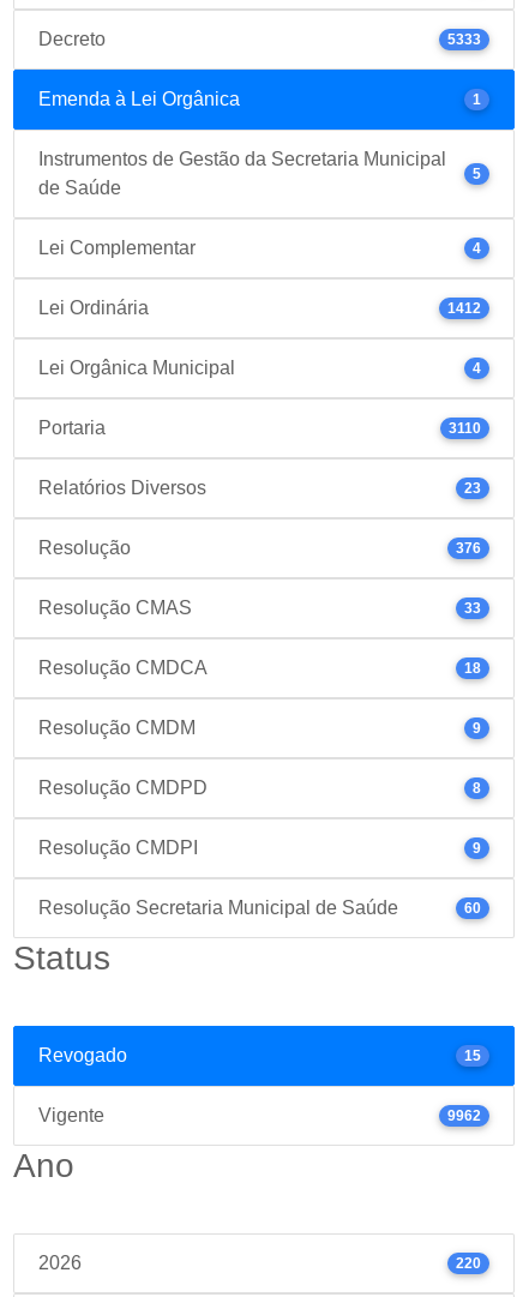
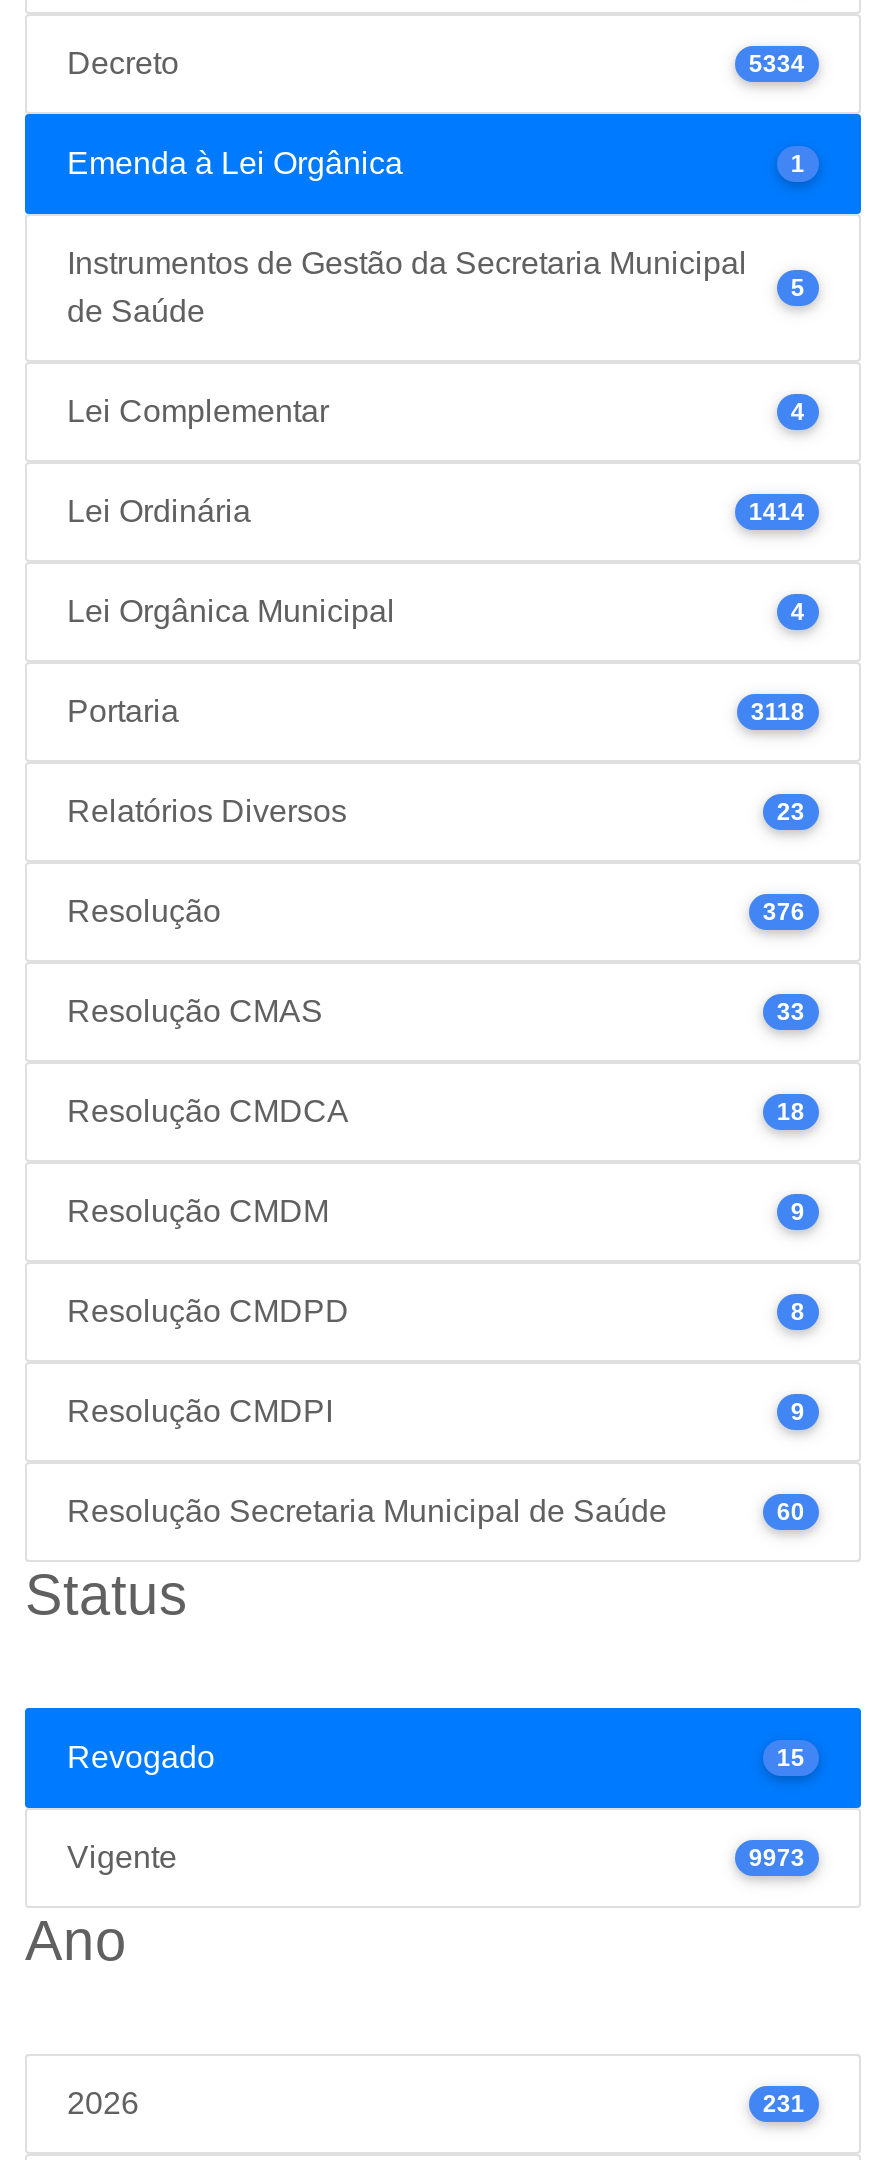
[447,31,481,48] 5333 -> [749,49,805,77] 5334
[447,299,481,316] 1412 -> [749,497,805,525] 1414
[448,419,481,436] 3110 -> [751,697,805,725] 3118
[447,1107,481,1124] 9962 -> [749,1843,805,1871] 9973
[456,1255,481,1271] 220 -> [763,2089,805,2117] 231

